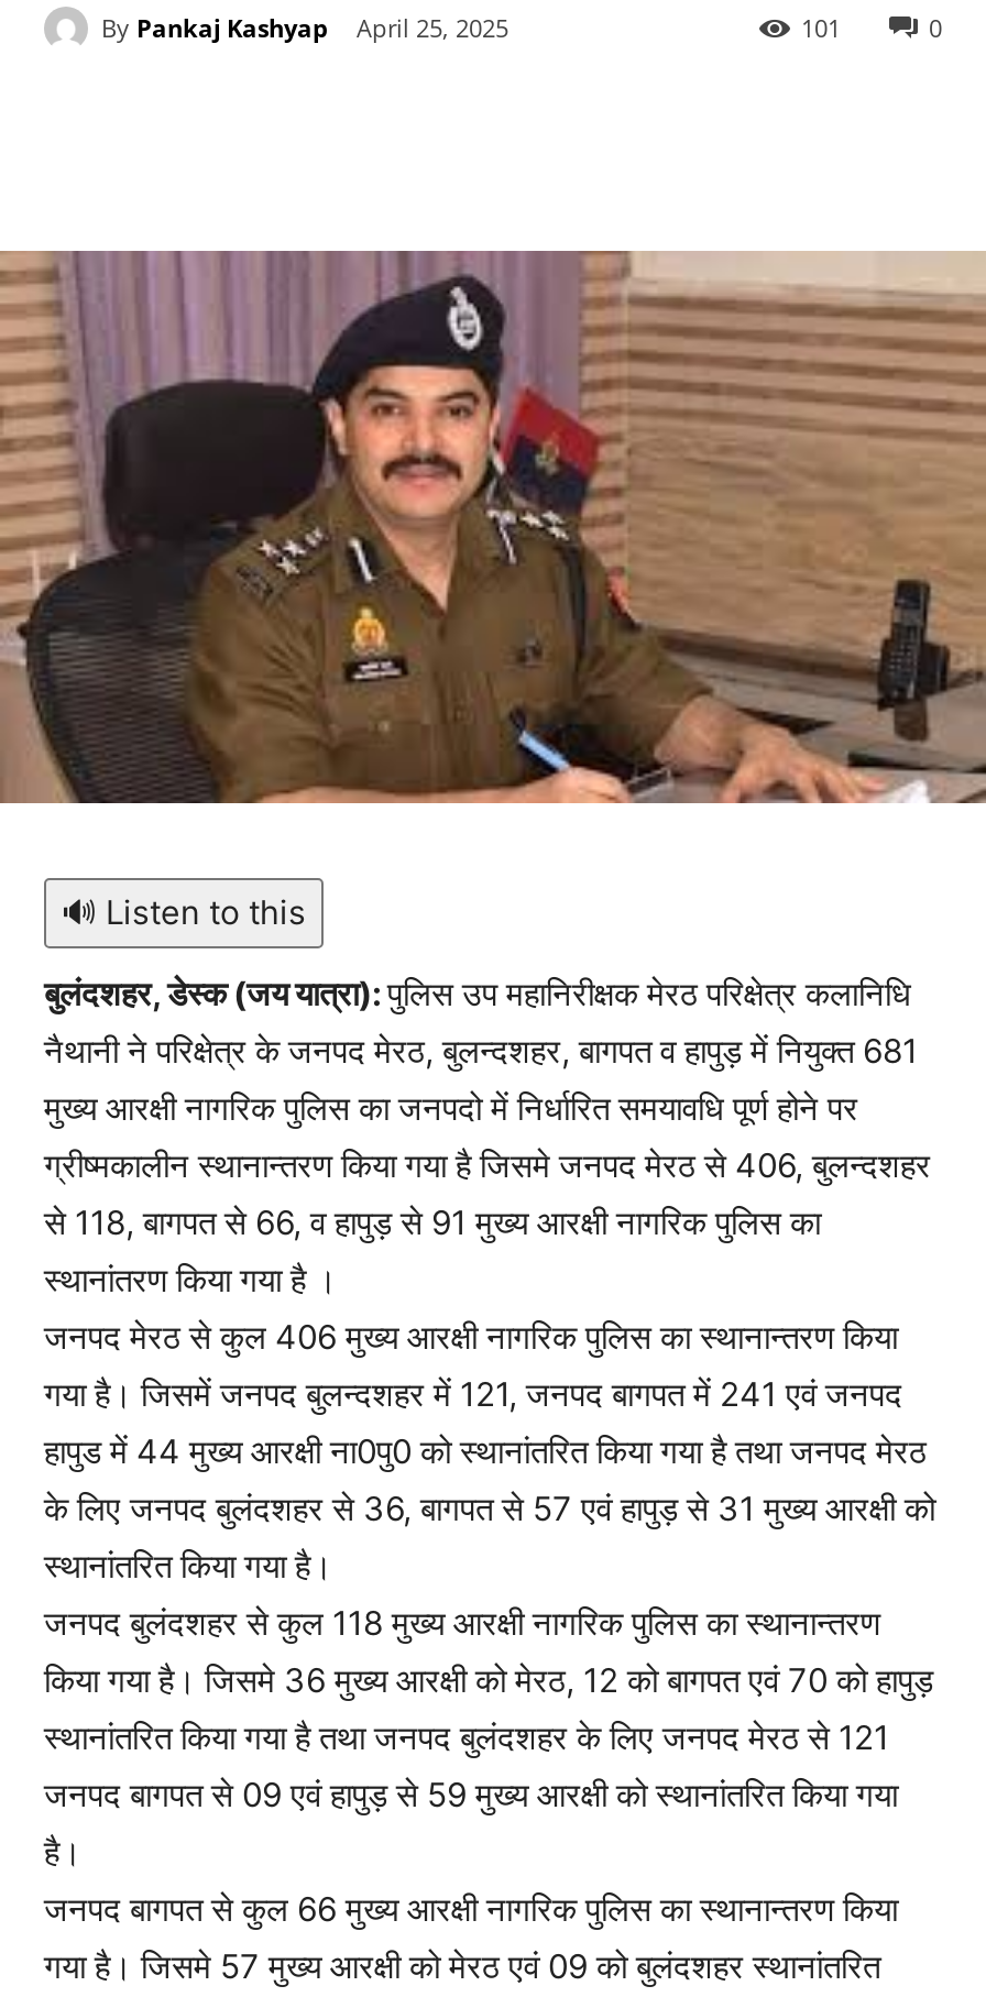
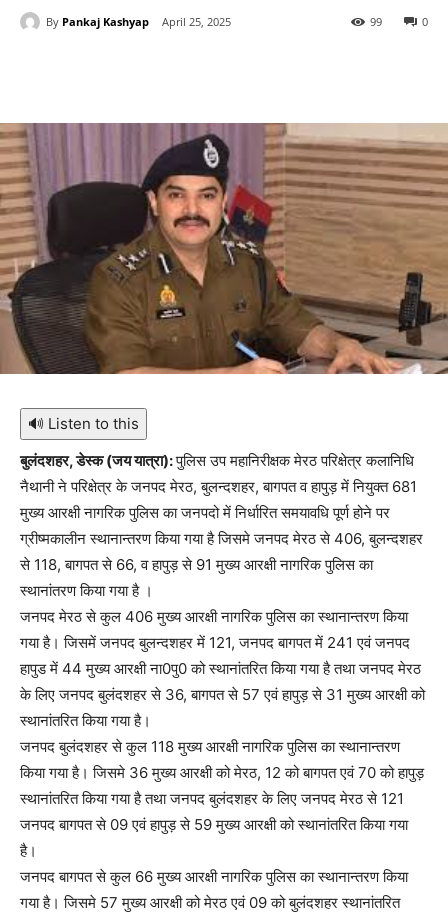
[801,11,841,44] 101 -> [370,14,382,29] 99

